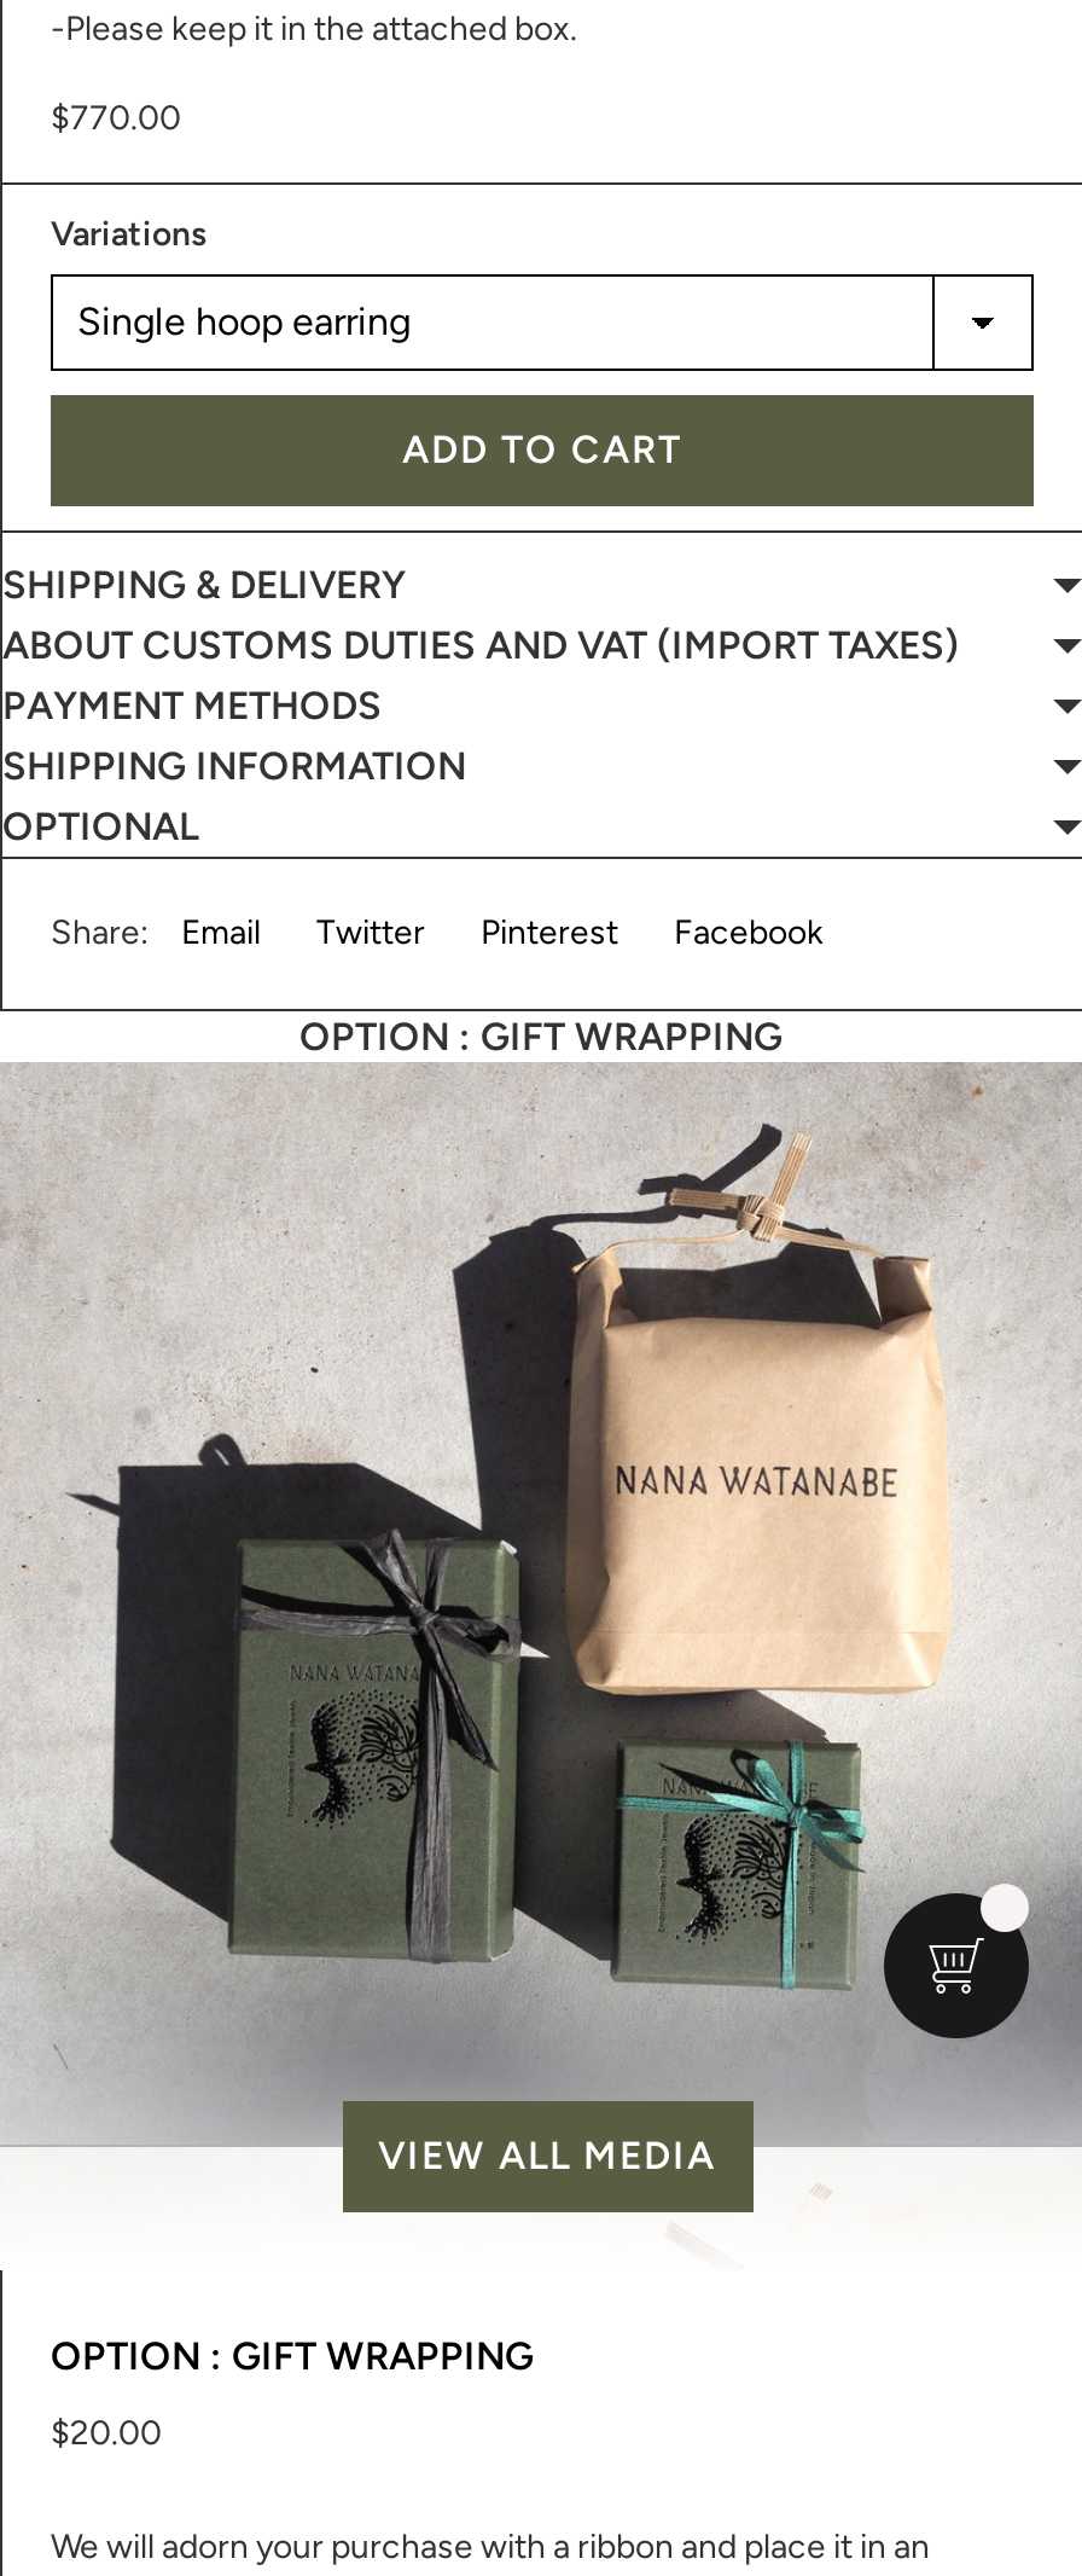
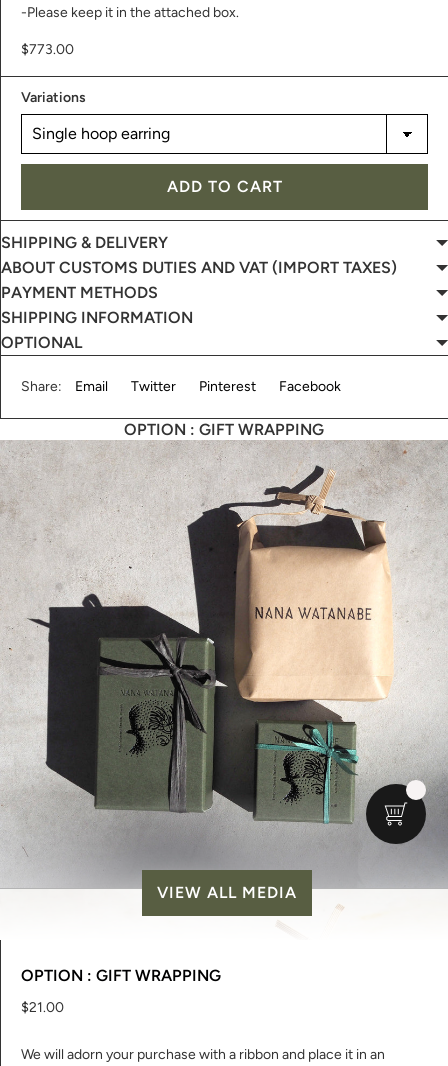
[51,99,181,140] $770.00 -> [21,41,74,58] $773.00
[51,2414,162,2455] $20.00 -> [21,999,64,1016] $21.00

